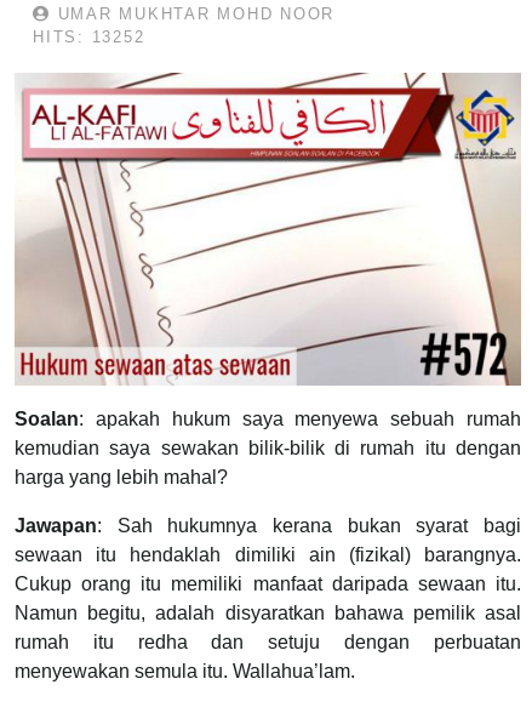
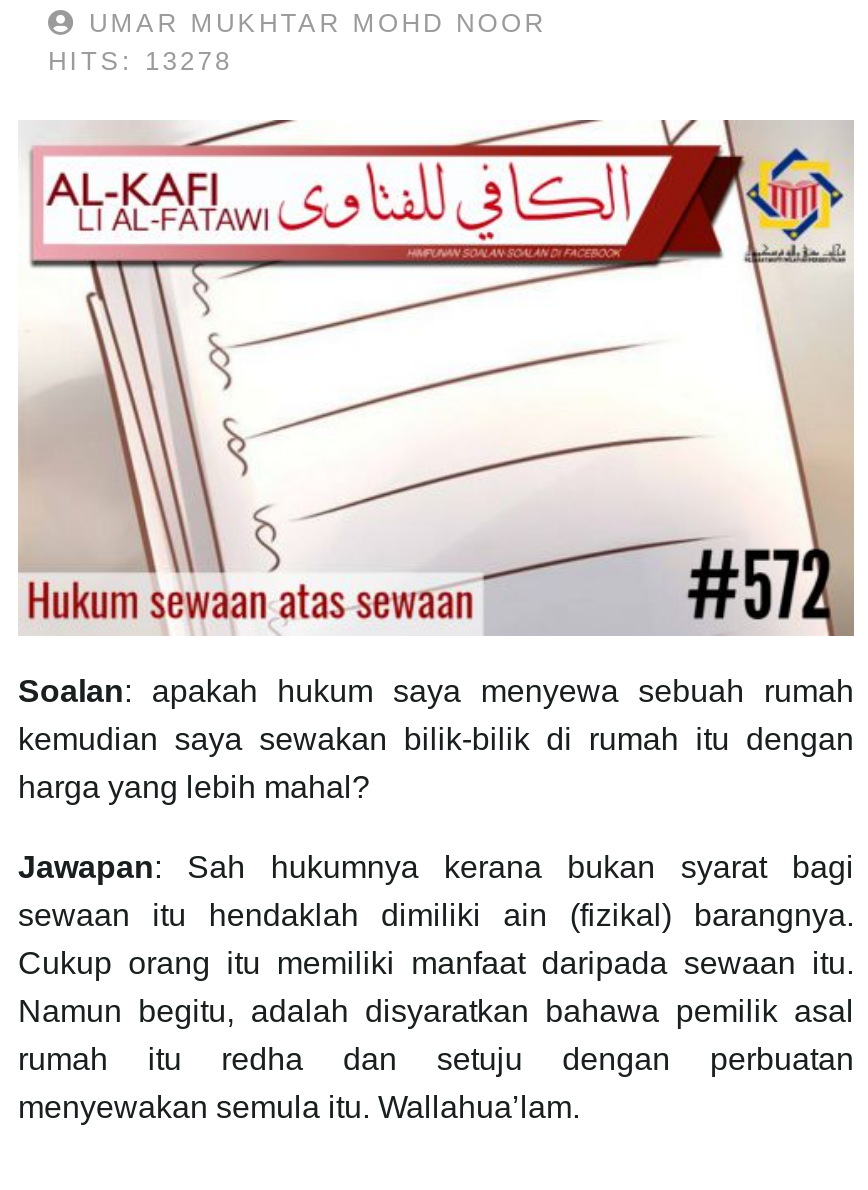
[33,28,144,46] HITS: 13252 -> [48,47,232,77] HITS: 13278

